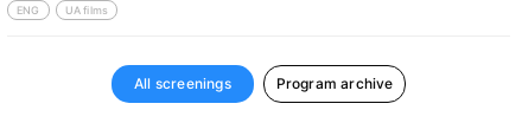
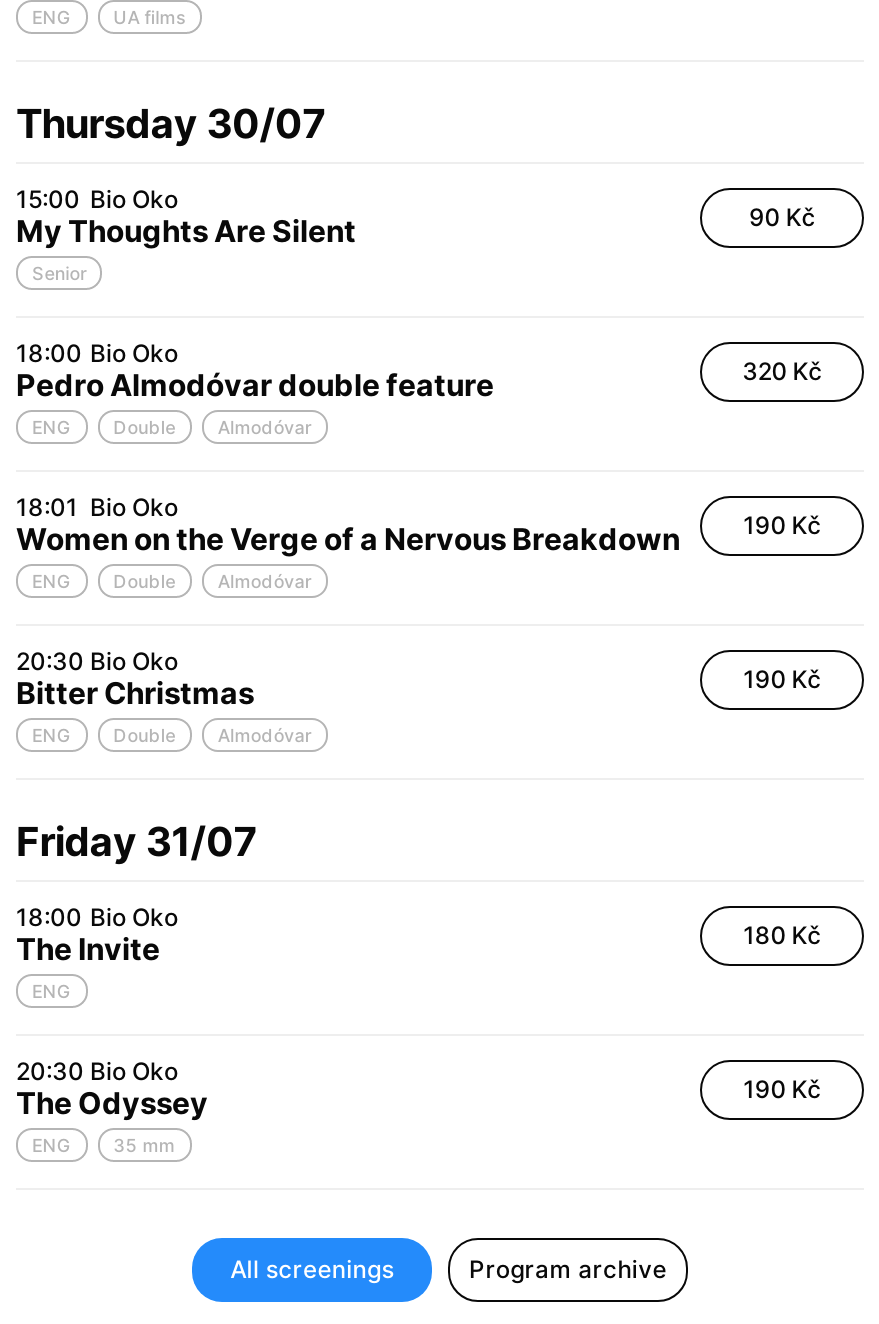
none -> [16,100,356,284] Thursday 30/07 | 15:00 Bio Oko | My Thoughts Are Silent | Senior
none -> [16,338,494,438] 18:00 Bio Oko | Pedro Almodóvar double feature | ENG | Double | Almodóvar
none -> [16,492,680,592] 18:01 Bio Oko | Women on the Verge of a Nervous Breakdown | ENG | Double | Almodóvar
none -> [16,646,311,746] 20:30 Bio Oko | Bitter Christmas | ENG | Double | Almodóvar
none -> [16,818,257,1002] Friday 31/07 | 18:00 Bio Oko | The Invite | ENG
none -> [16,1056,208,1156] 20:30 Bio Oko | The Odyssey | ENG | 35 mm
none -> [742,356,822,386] 320 Kč
none -> [743,510,821,540] 190 Kč
none -> [743,664,821,694] 190 Kč
none -> [743,920,821,950] 180 Kč
none -> [743,1074,821,1104] 190 Kč
none -> [749,202,815,232] 90 Kč

